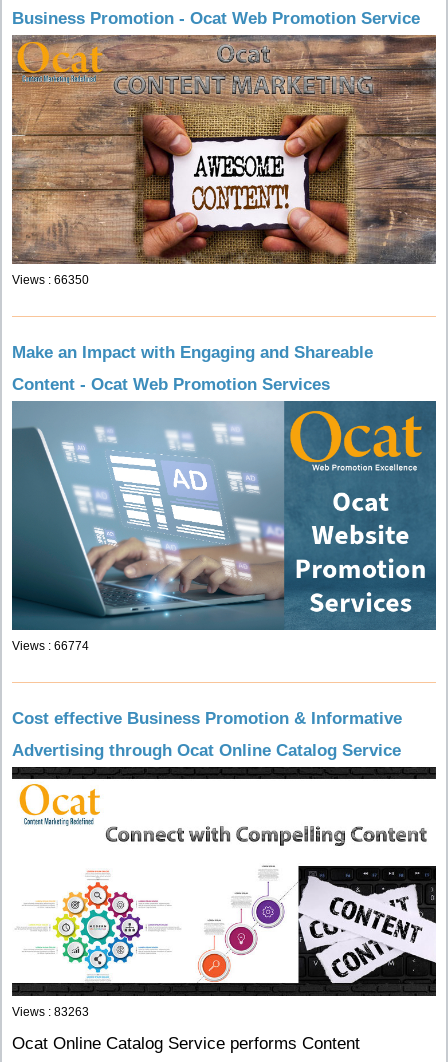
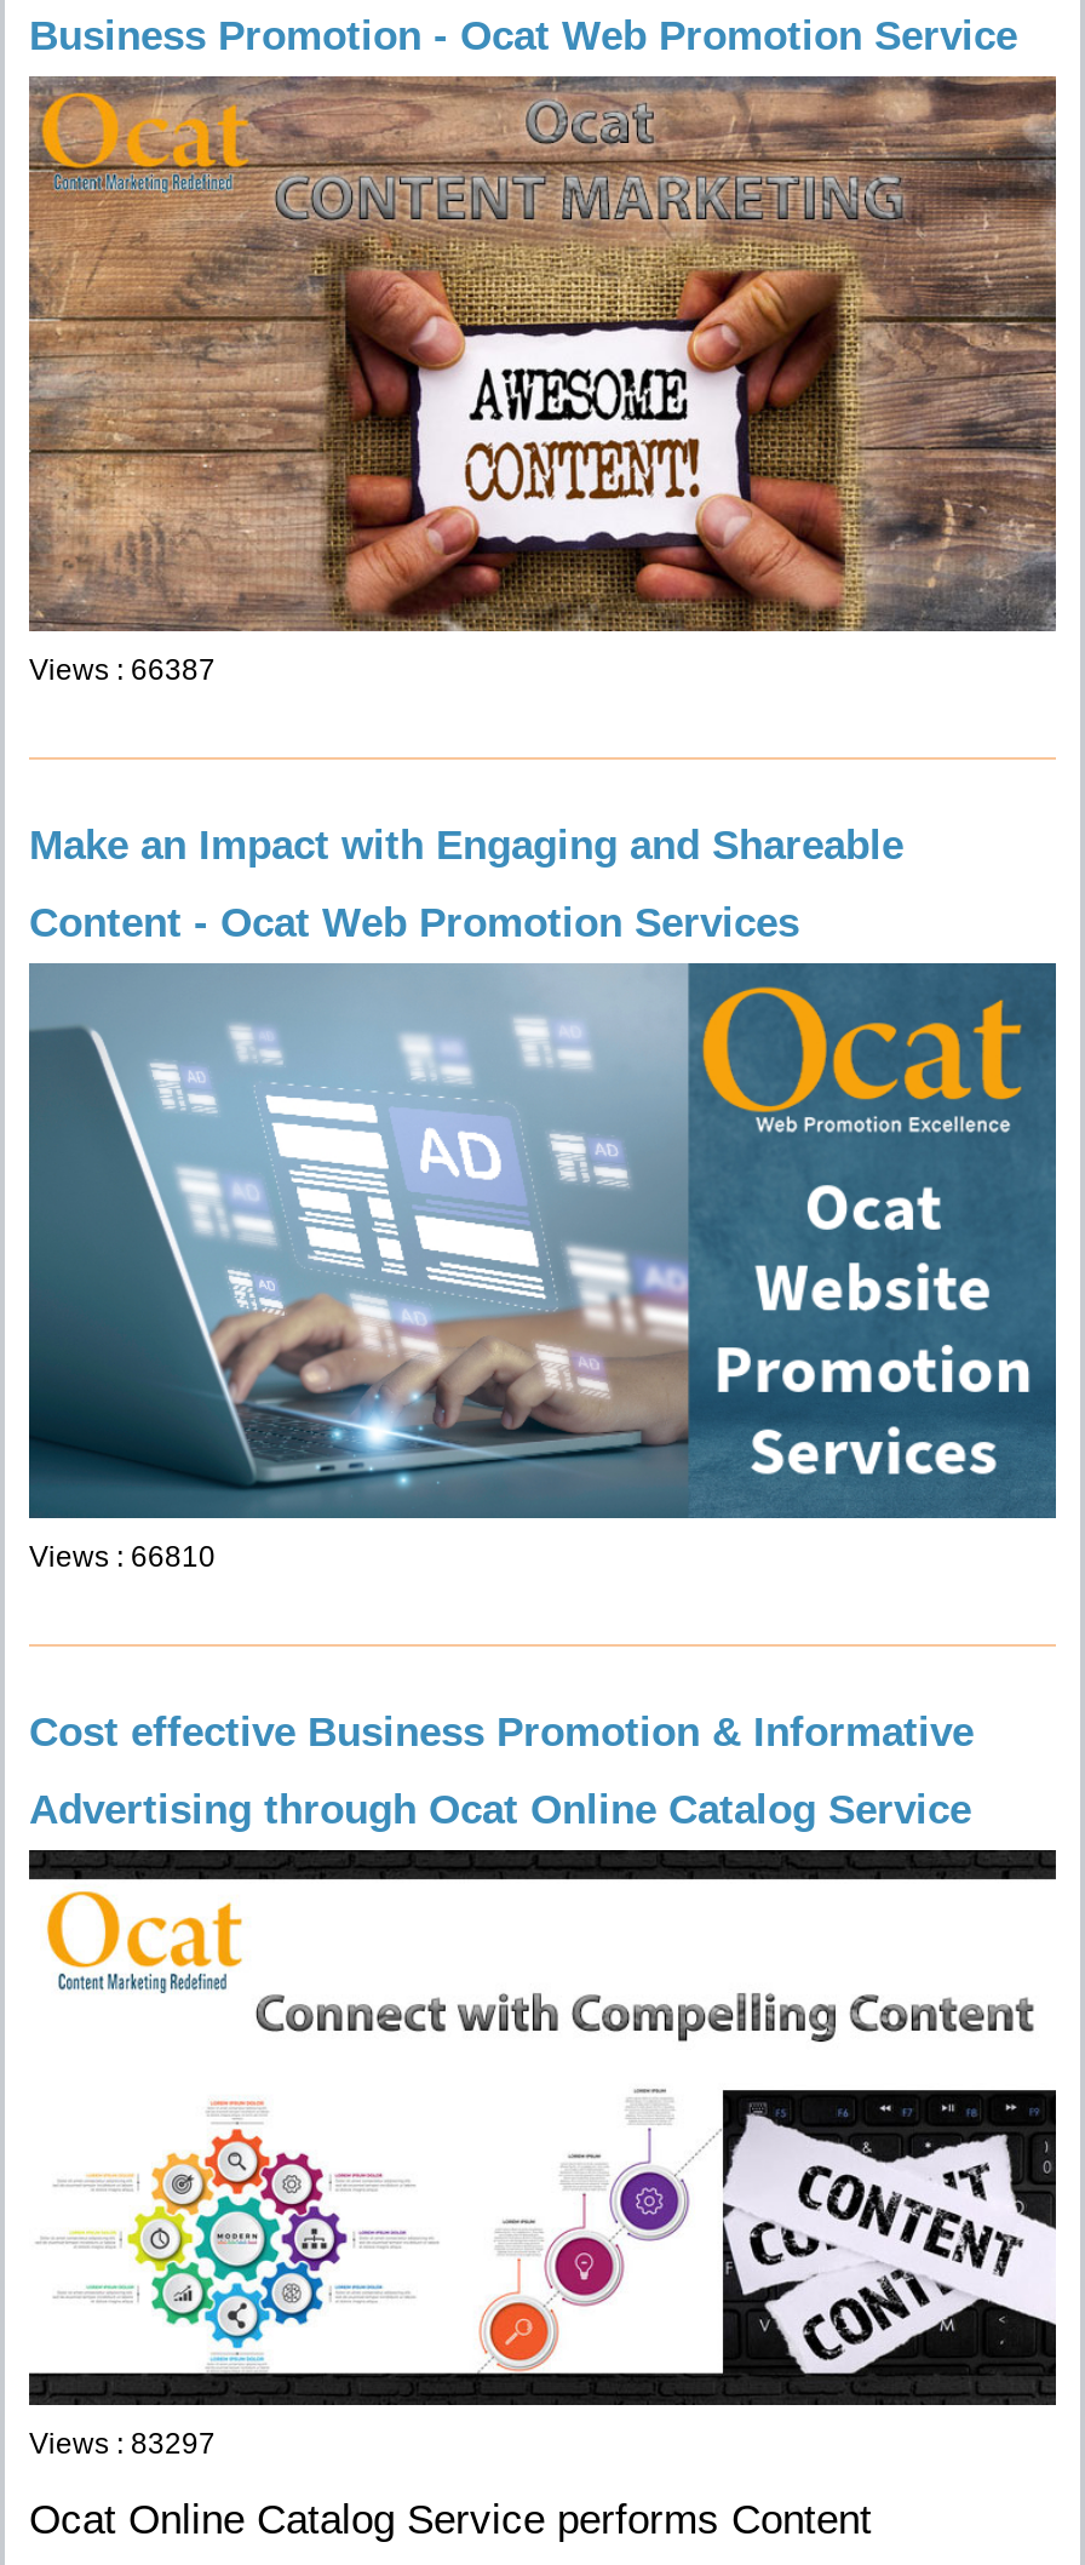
[12,273,89,287] Views : 66350 -> [29,654,216,687] Views : 66387
[12,639,89,653] Views : 66774 -> [29,1540,216,1574] Views : 66810
[12,1005,89,1019] Views : 83263 -> [29,2427,216,2461] Views : 83297

